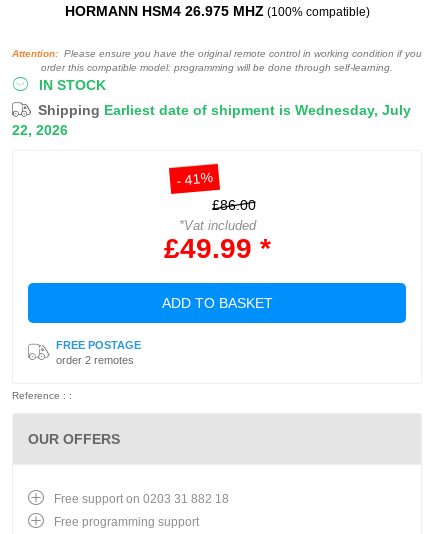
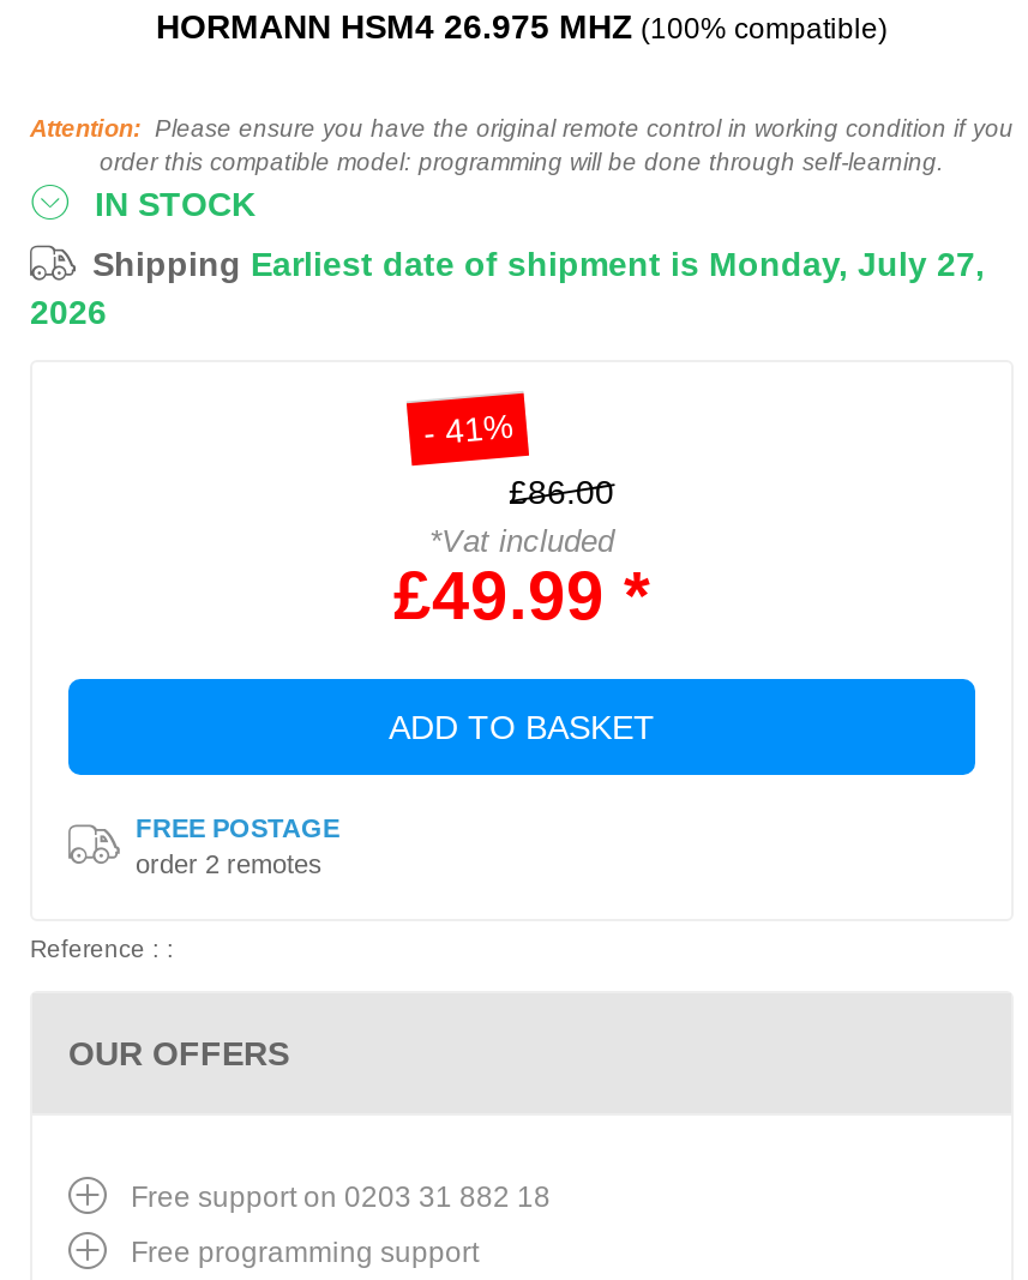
[12,102,411,138] Shipping Earliest date of shipment is Wednesday, July | 22, 2026 -> [30,245,985,331] Shipping Earliest date of shipment is Monday, July 27, | 2026

